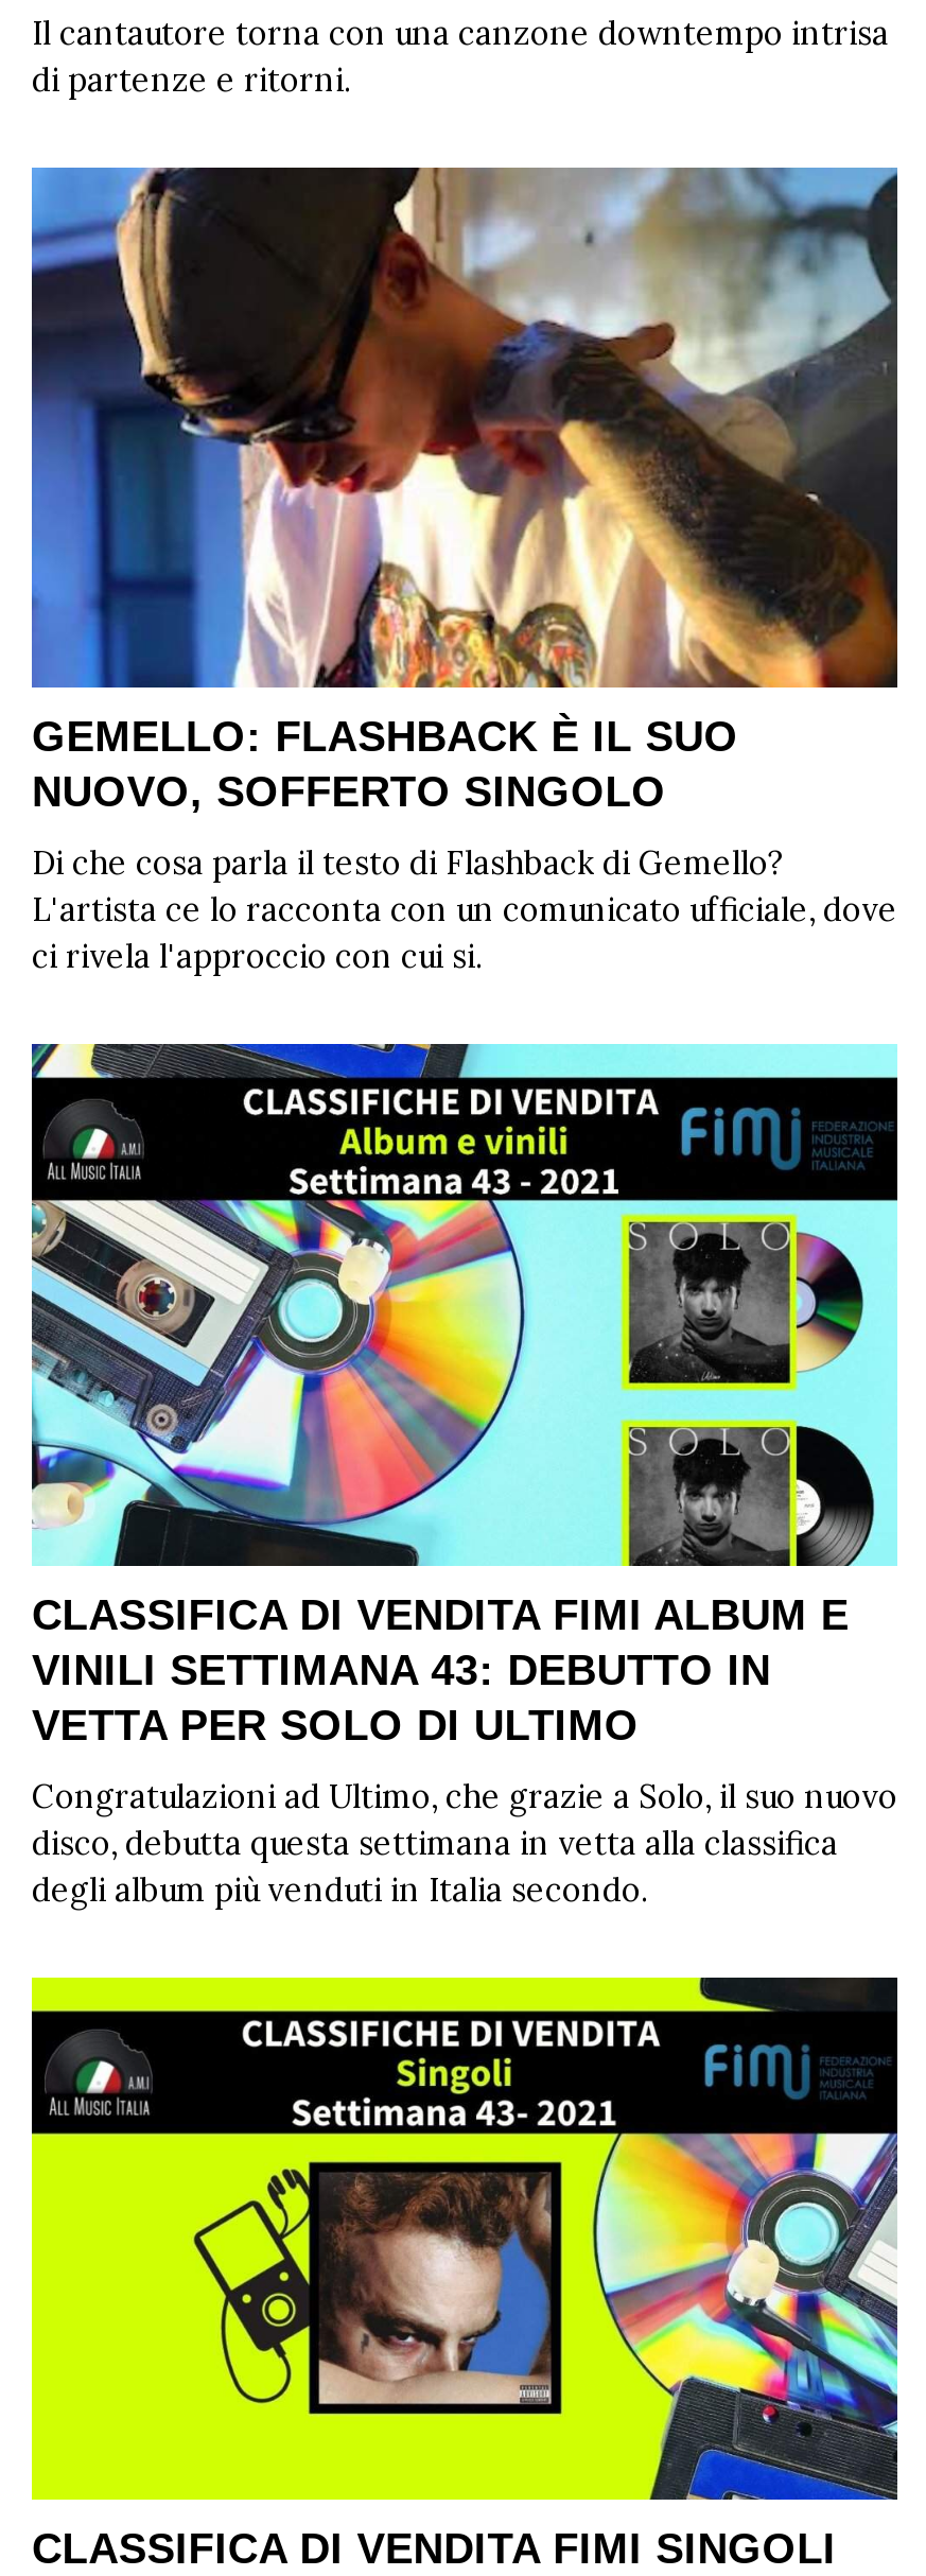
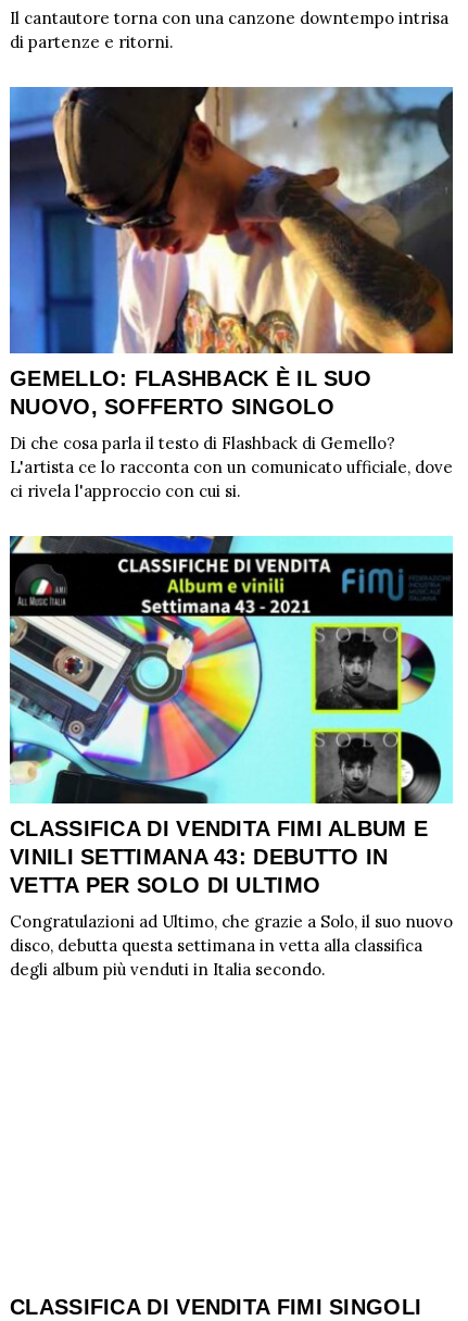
[30,1975,899,2502] [image] -> none

